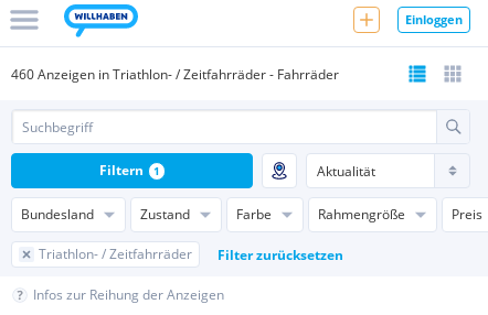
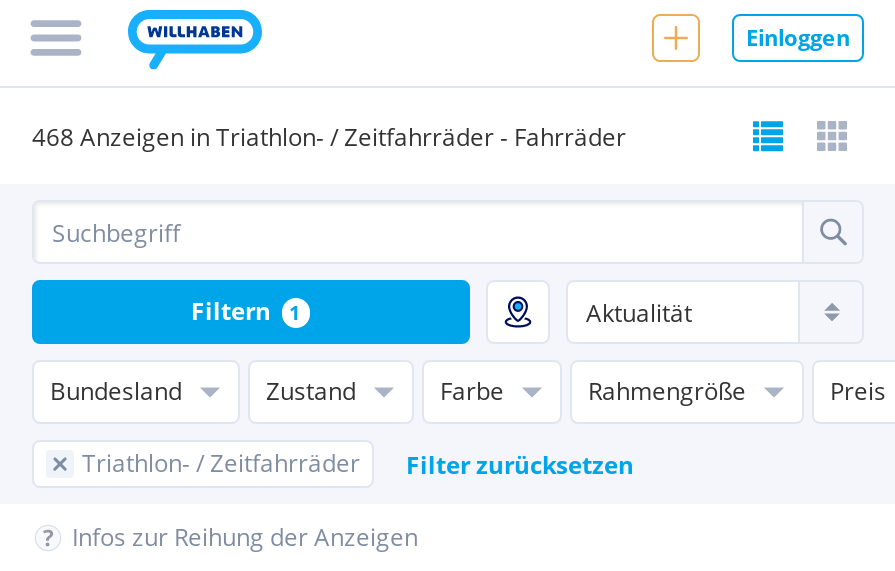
[11,64,339,83] 460 Anzeigen in Triathlon- / Zeitfahrräder - Fahrräder -> [32,119,626,153] 468 Anzeigen in Triathlon- / Zeitfahrräder - Fahrräder

